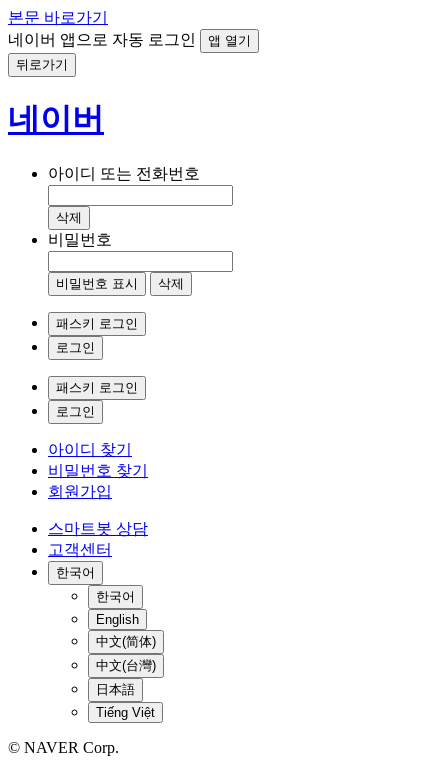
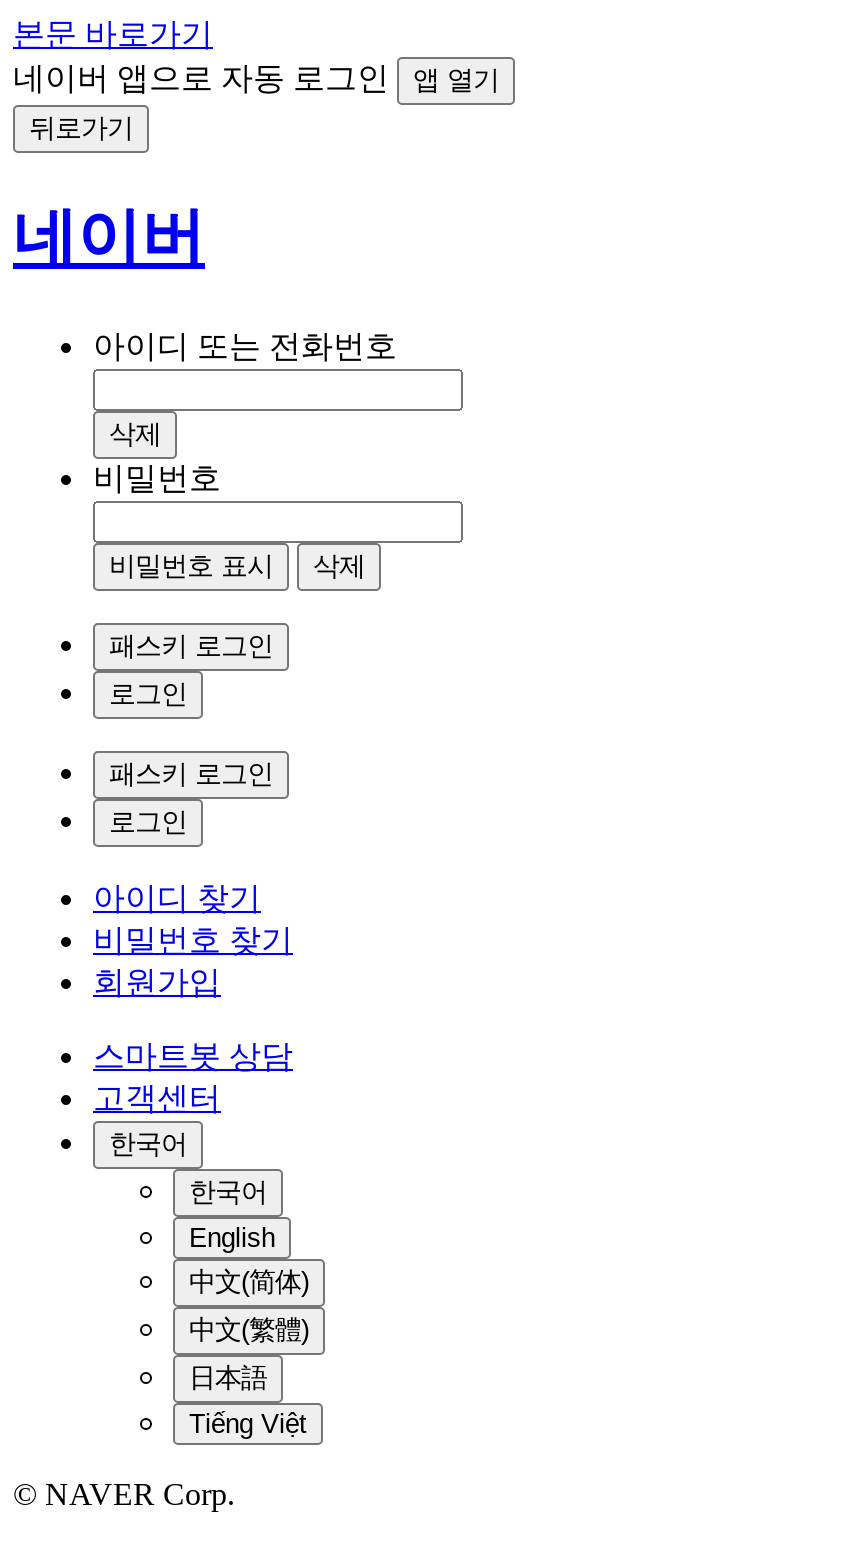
[96,658,156,673] 中文(台灣) -> [189,1315,309,1345] 中文(繁體)

